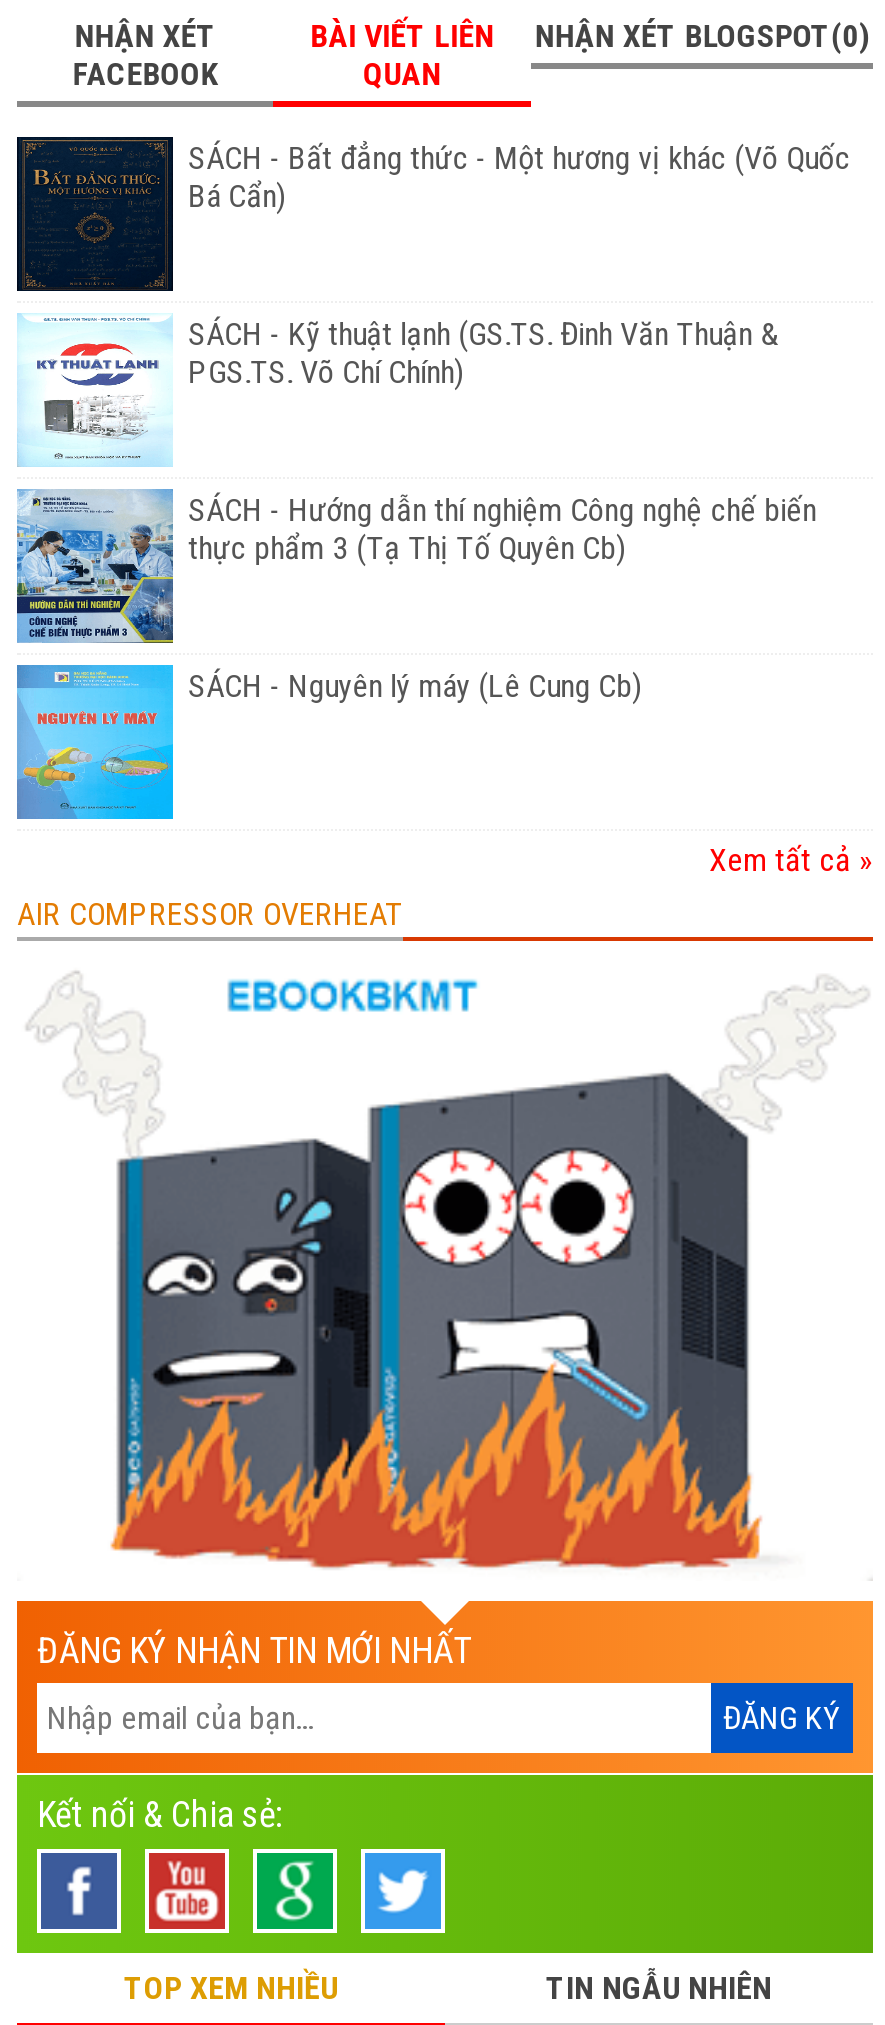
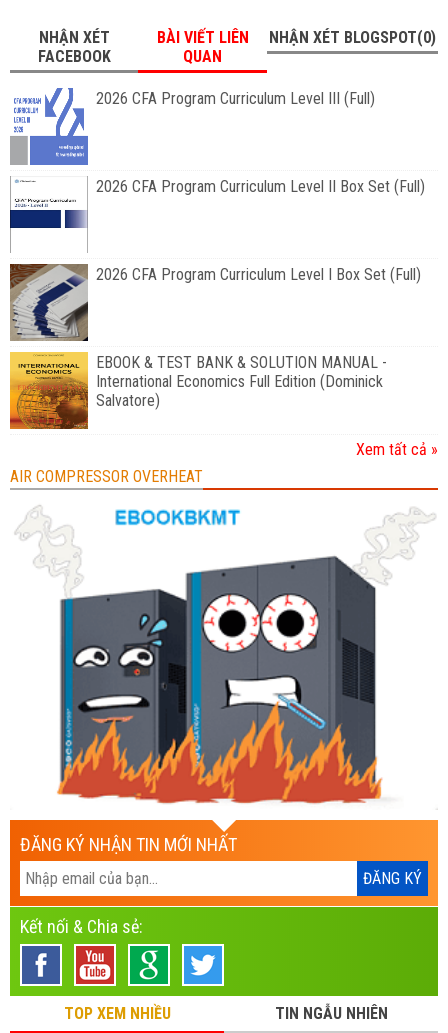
[15,135,850,293] [image] | SÁCH - Bất đẳng thức - Một hương vị khác (Võ Quốc | Bá Cẩn) -> [10,87,375,166] [image] | 2026 CFA Program Curriculum Level III (Full)
[17,315,778,467] [image] | SÁCH - Kỹ thuật lạnh (GS.TS. Đinh Văn Thuận & | PGS.TS. Võ Chí Chính) -> [9,177,425,252] [image] | 2026 CFA Program Curriculum Level II Box Set (Full)
[15,487,816,645] [image] | SÁCH - Hướng dẫn thí nghiệm Công nghệ chế biến | thực phẩm 3 (Tạ Thị Tố Quyên Cb) -> [9,263,421,342] [image] | 2026 CFA Program Curriculum Level I Box Set (Full)
[15,663,642,821] [image] | SÁCH - Nguyên lý máy (Lê Cung Cb) -> [9,351,387,430] [image] | EBOOK & TEST BANK & SOLUTION MANUAL - | International Economics Full Edition (Dominick | Salvatore)

